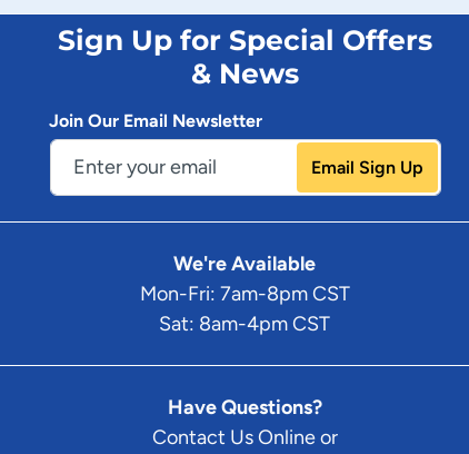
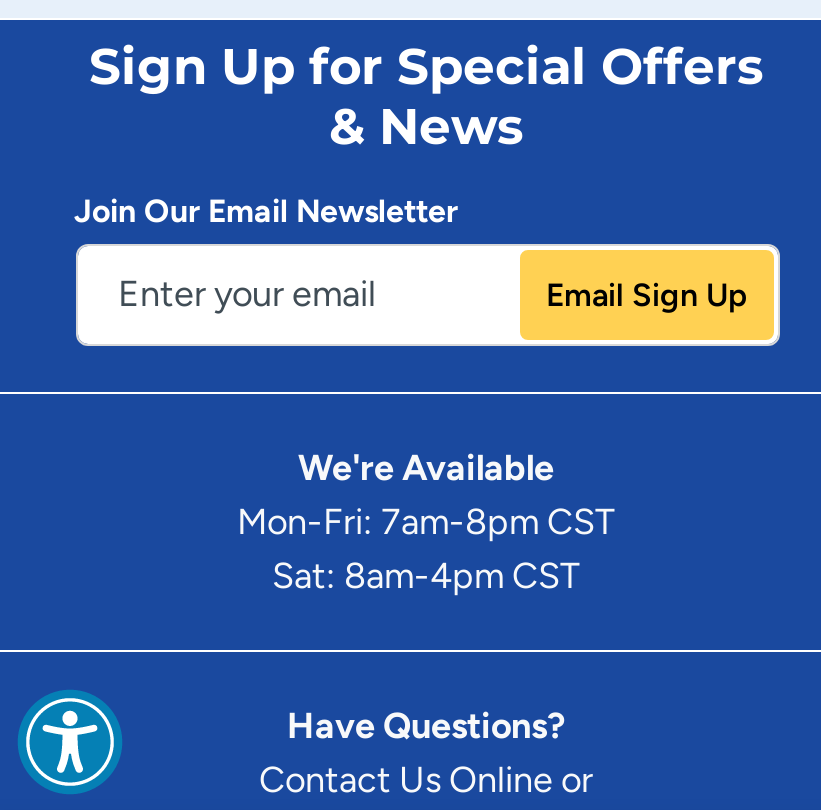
none -> [18,690,122,794] [image]

